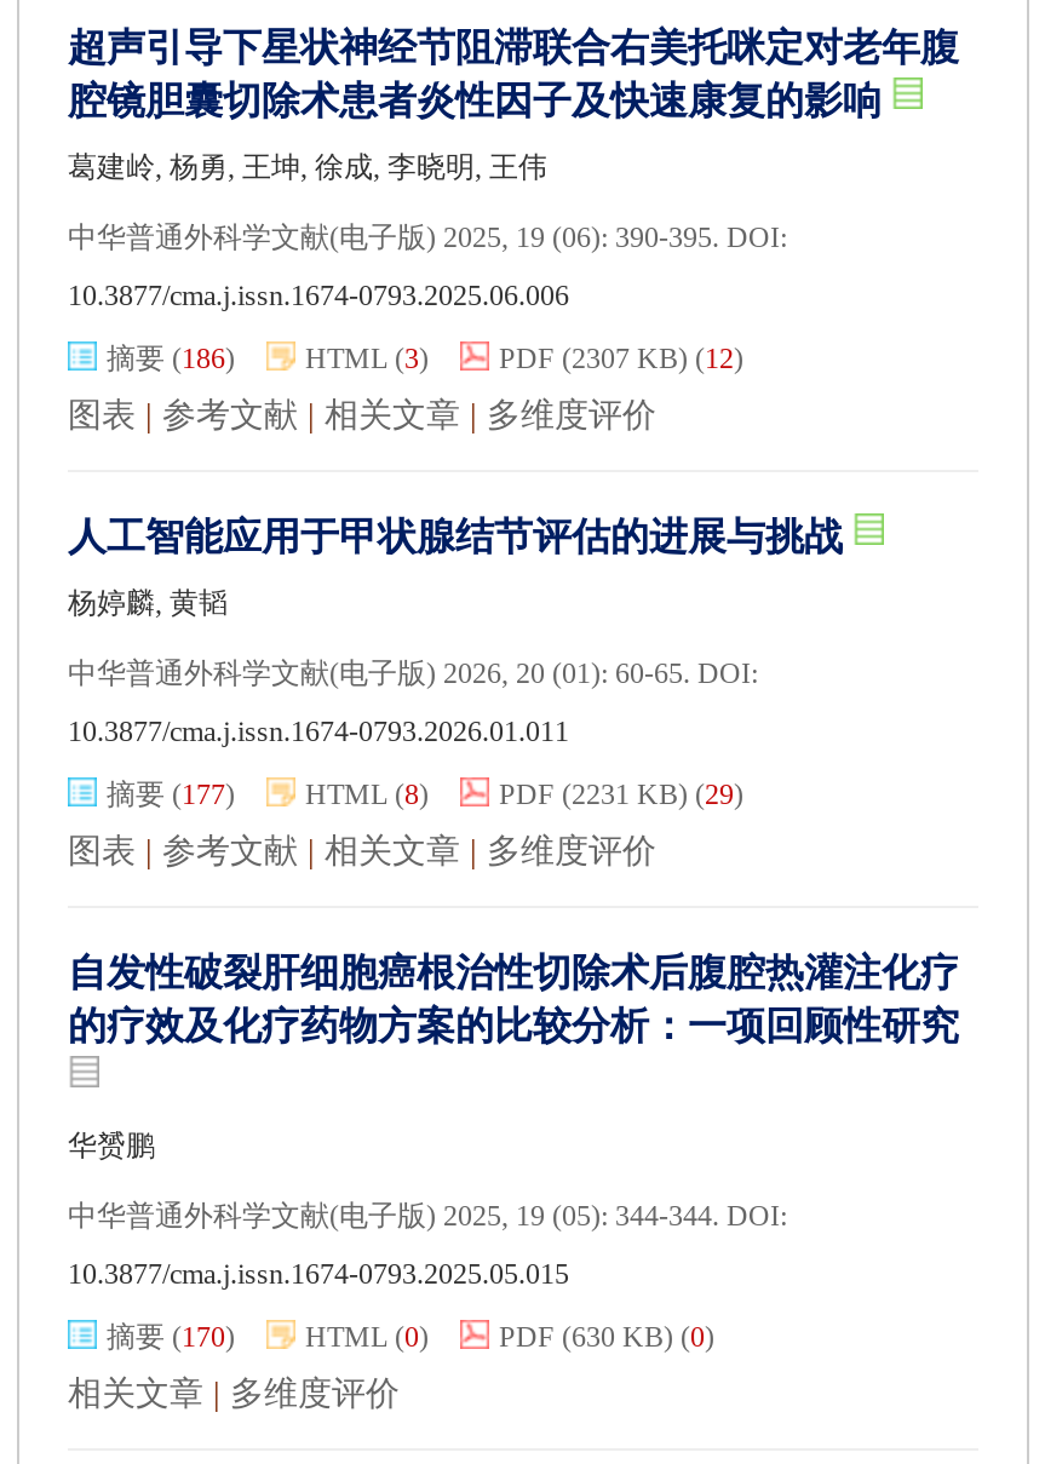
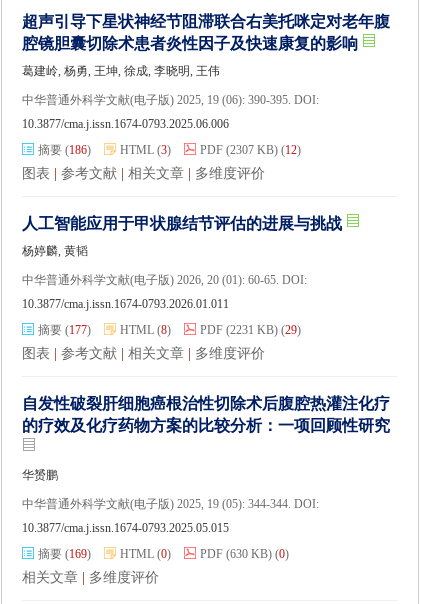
[107,1320,235,1354] 摘要 (170) -> [38,547,91,561] 摘要 (169)

